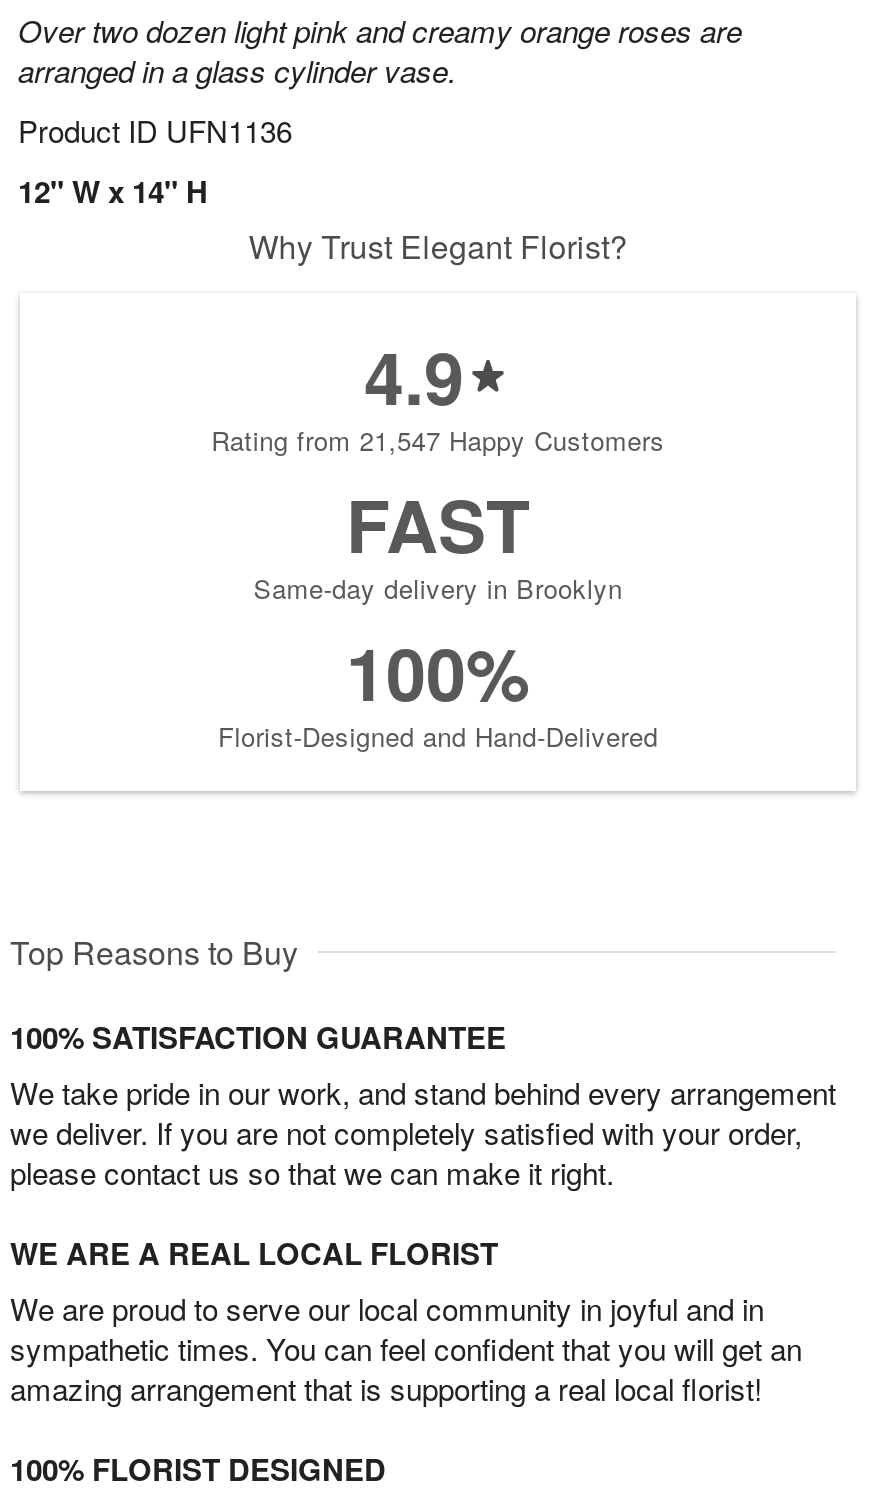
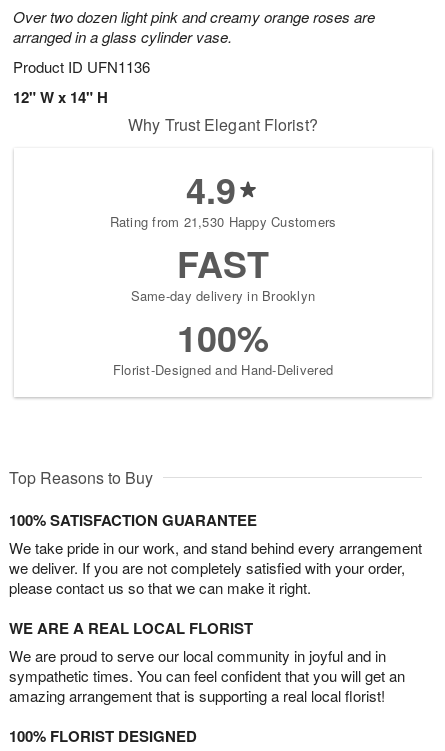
[211,422,665,460] Rating from 21,547 Happy Customers -> [110,212,336,231] Rating from 21,530 Happy Customers

